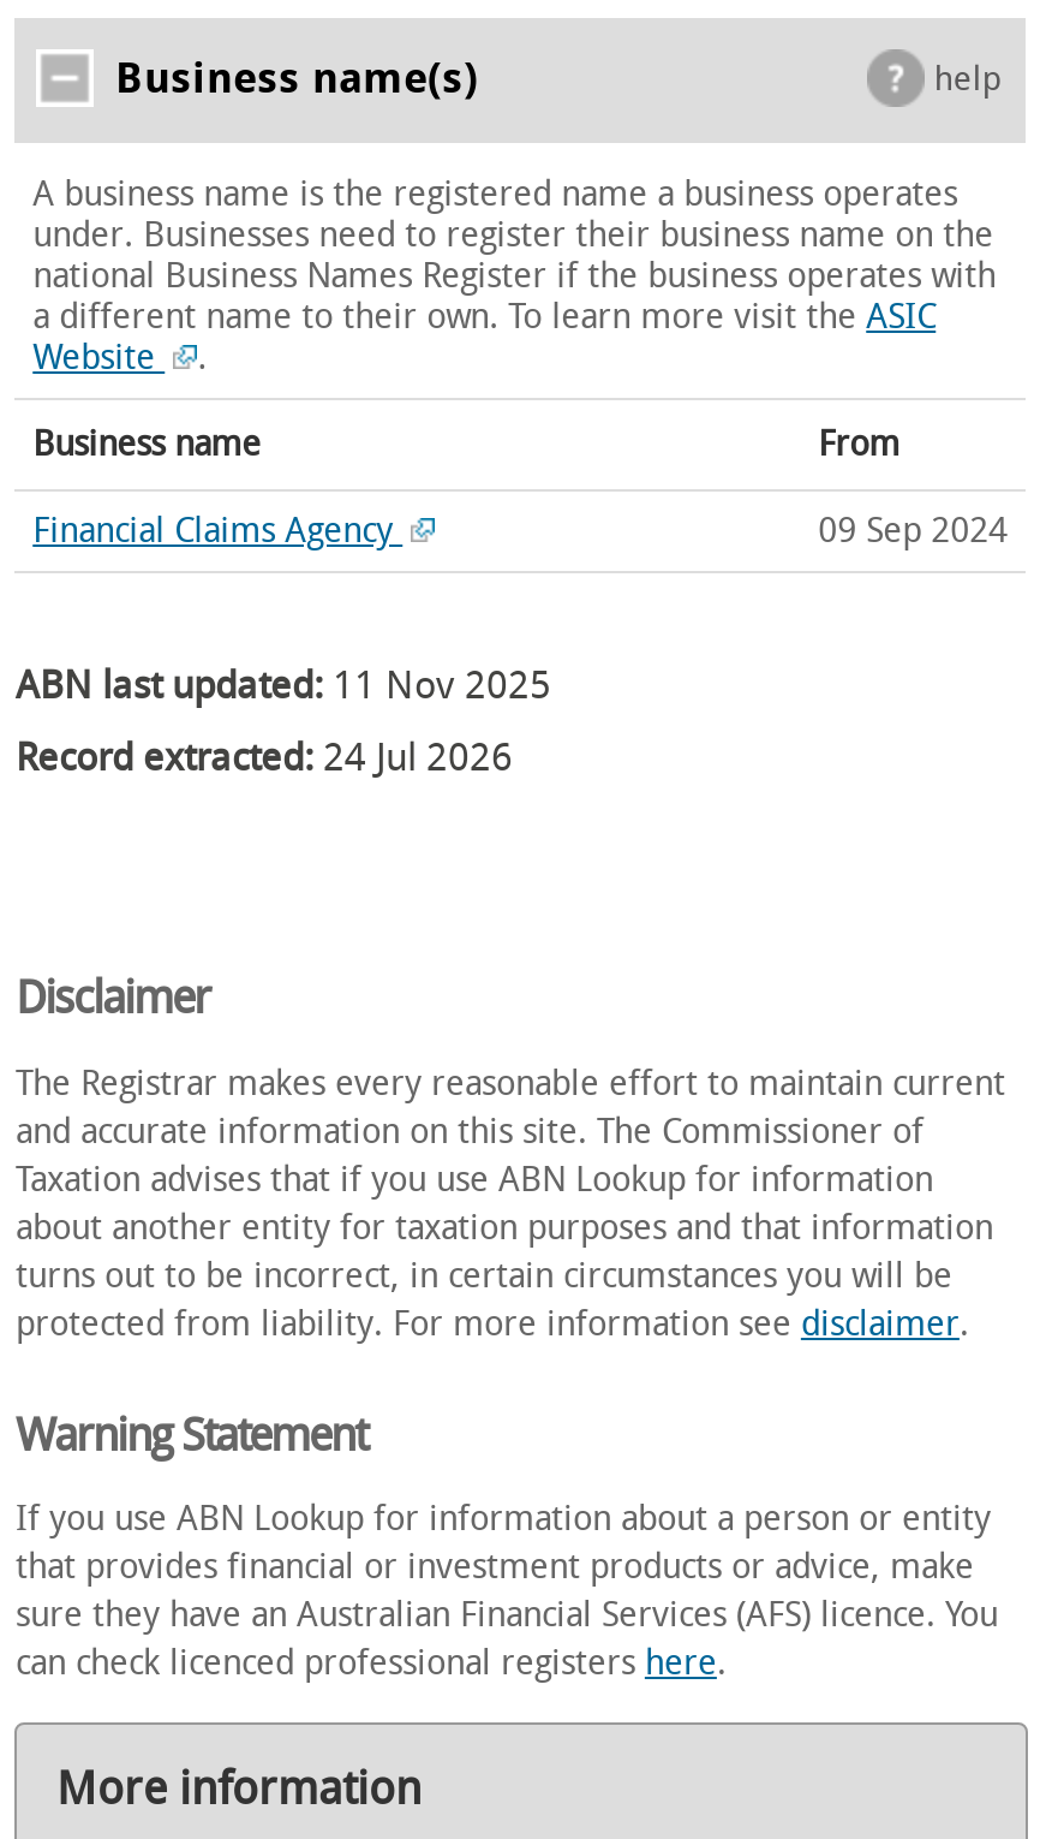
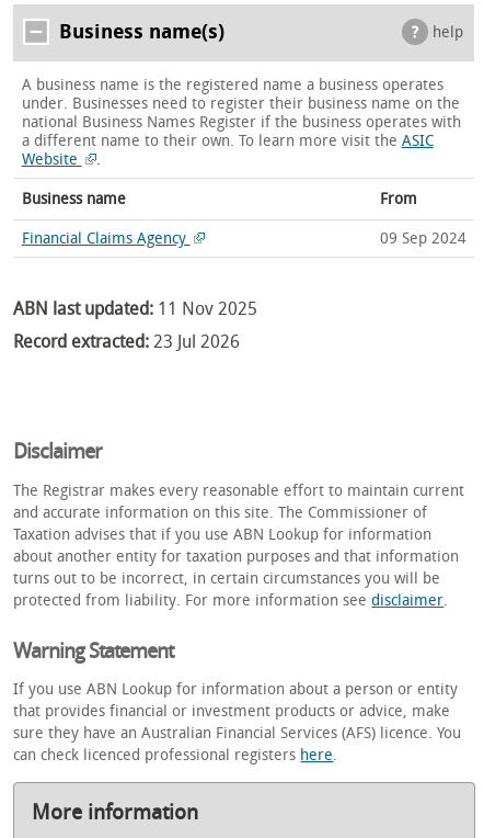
[15,734,513,779] Record extracted: 24 Jul 2026 -> [14,331,240,352] Record extracted: 23 Jul 2026

